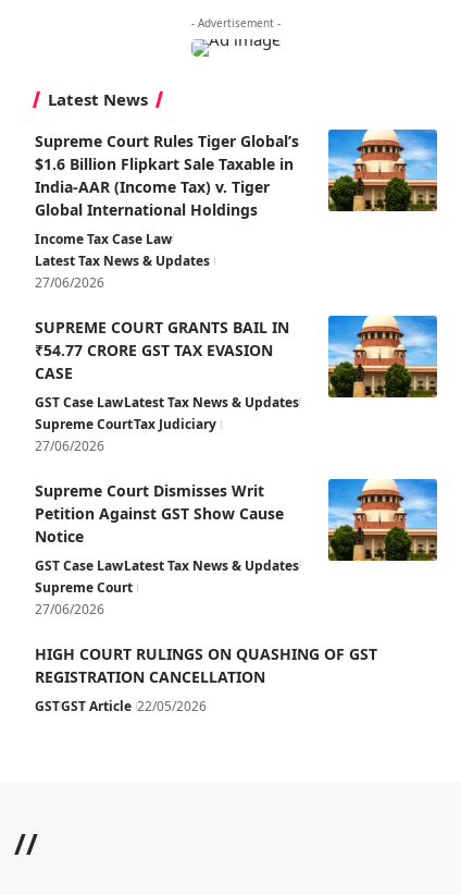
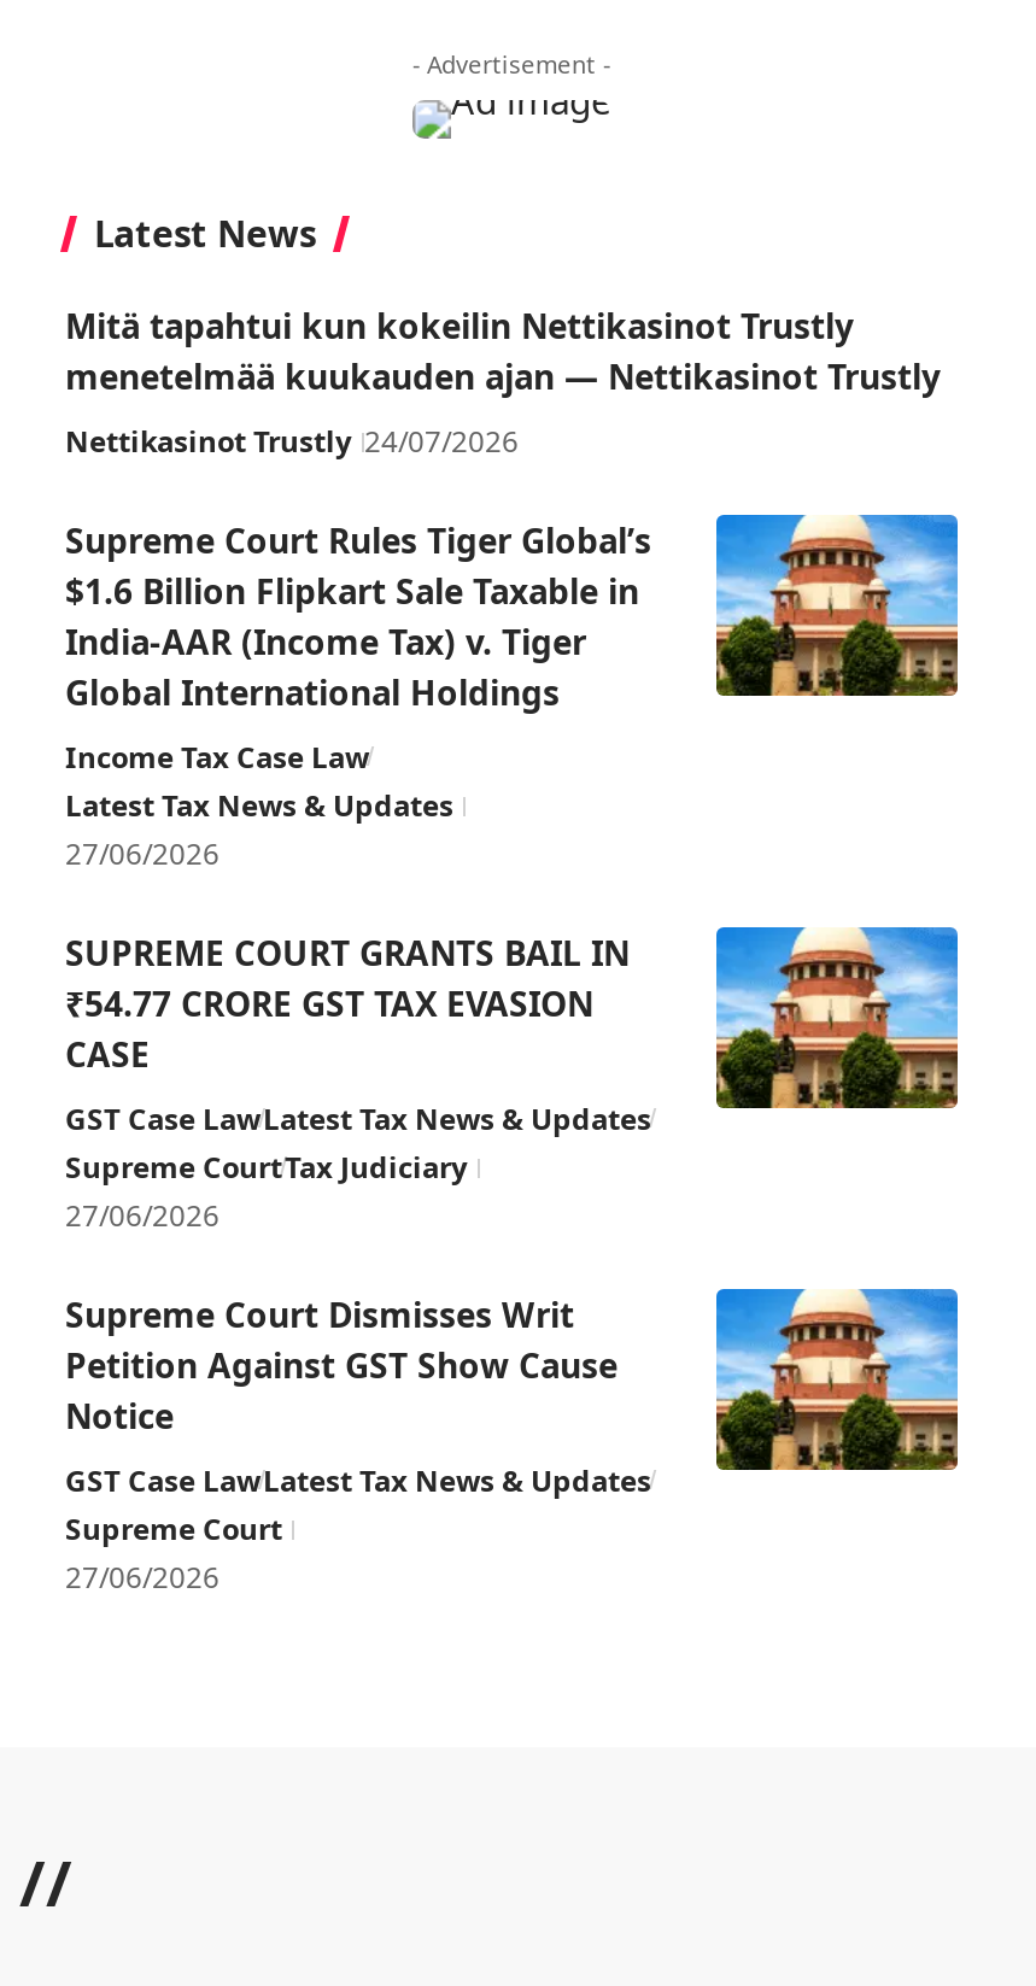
none -> [65,302,941,461] Mitä tapahtui kun kokeilin Nettikasinot Trustly | menetelmää kuukauden ajan — Nettikasinot Trustly | Nettikasinot Trustly 24/07/2026
moved [35,128,439,618] -> [65,512,962,1597]: [image] | Supreme Court Rules Tiger Global’s | $1.6 Billion Flipkart Sale Taxable in | ... | Supreme Court | 27/06/2026
[35,643,377,715] HIGH COURT RULINGS ON QUASHING OF GST | REGISTRATION CANCELLATION | GSTGST Article 22/05/2026 -> none

